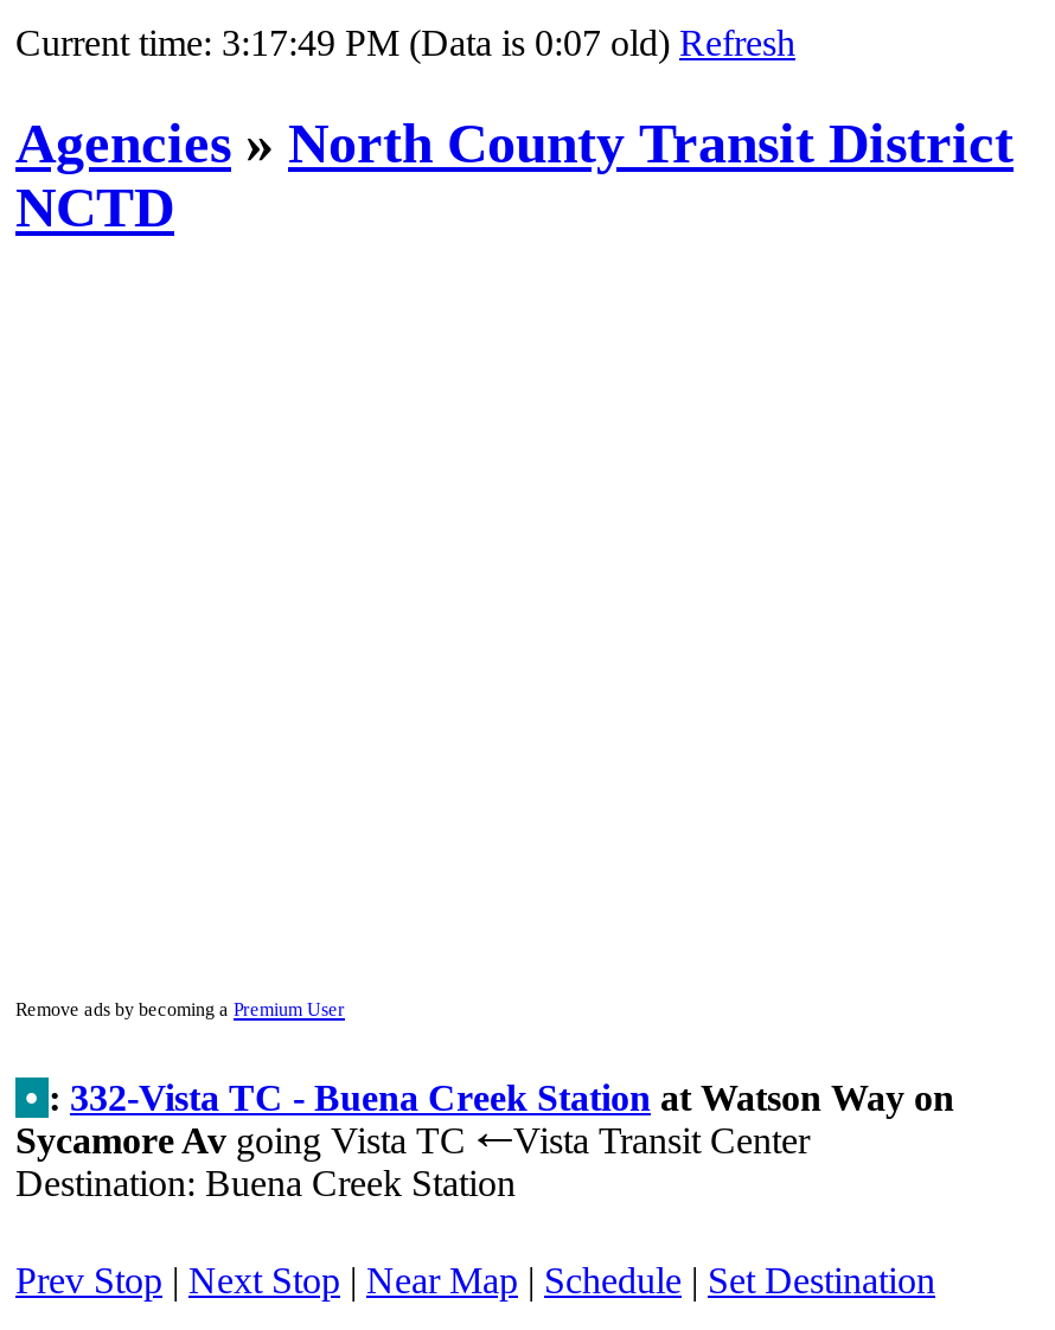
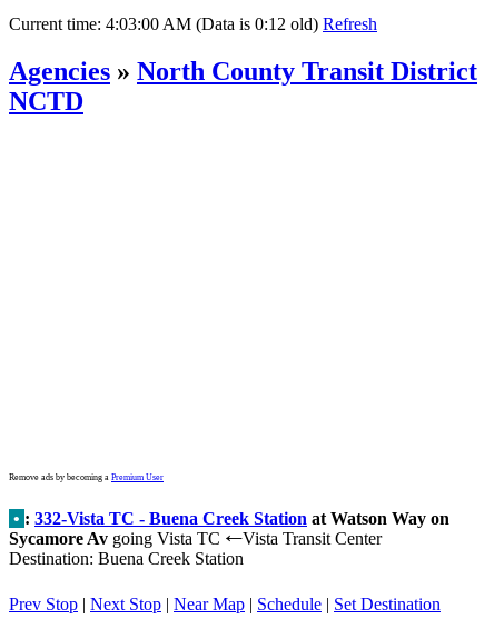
[15,23,795,63] Current time: 3:17:49 PM (Data is 0:07 old) Refresh -> [9,14,377,33] Current time: 4:03:00 AM (Data is 0:12 old) Refresh

